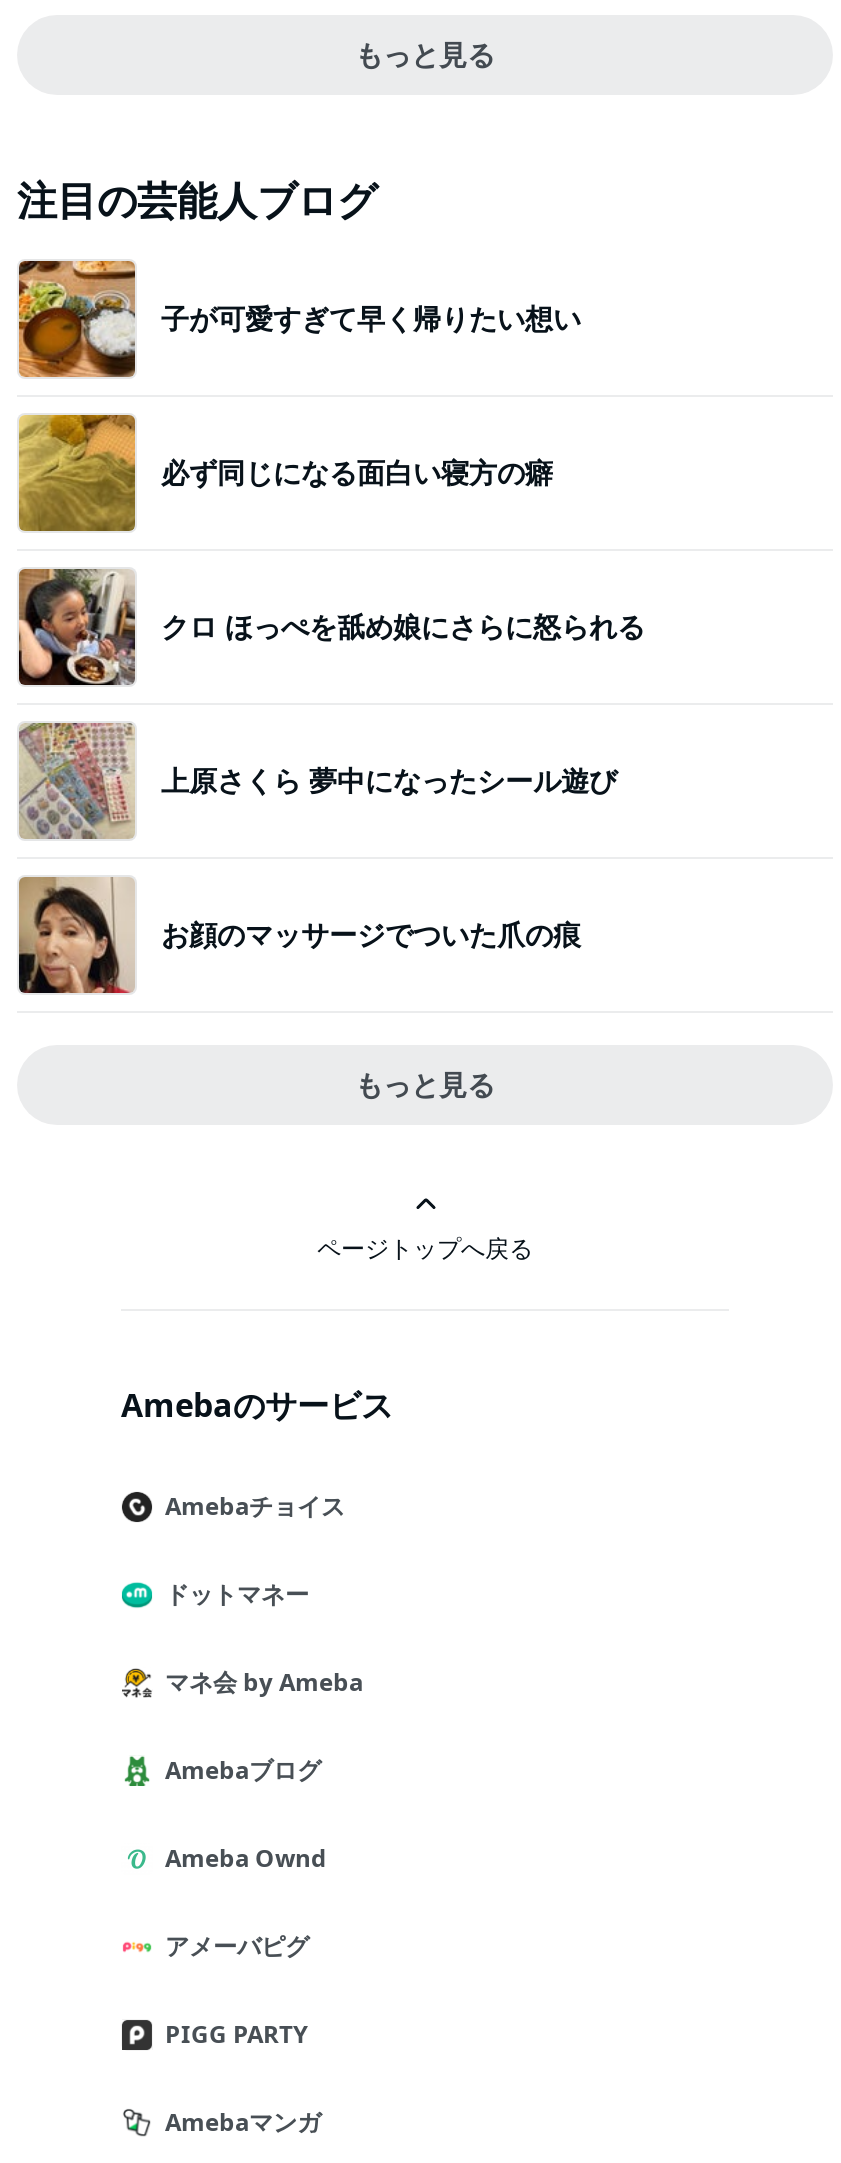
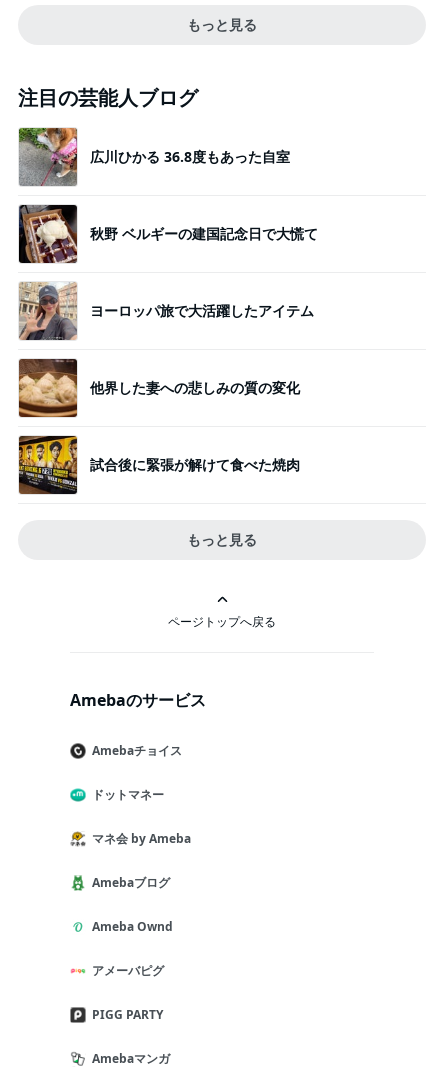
[17,259,581,379] [image] | 子が可愛すぎて早く帰りたい想い -> [18,127,290,187] [image] | 広川ひかる 36.8度もあった自室
[17,413,553,533] [image] | 必ず同じになる面白い寝方の癖 -> [18,204,318,264] [image] | 秋野 ベルギーの建国記念日で大慌て
[17,567,645,687] [image] | クロ ほっぺを舐め娘にさらに怒られる -> [18,282,314,341] [image] | ヨーロッパ旅で大活躍したアイテム
[17,721,617,841] [image] | 上原さくら 夢中になったシール遊び -> [18,358,300,417] [image] | 他界した妻への悲しみの質の変化
[17,875,581,995] [image] | お顔のマッサージでついた爪の痕 -> [18,435,300,495] [image] | 試合後に緊張が解けて食べた焼肉

